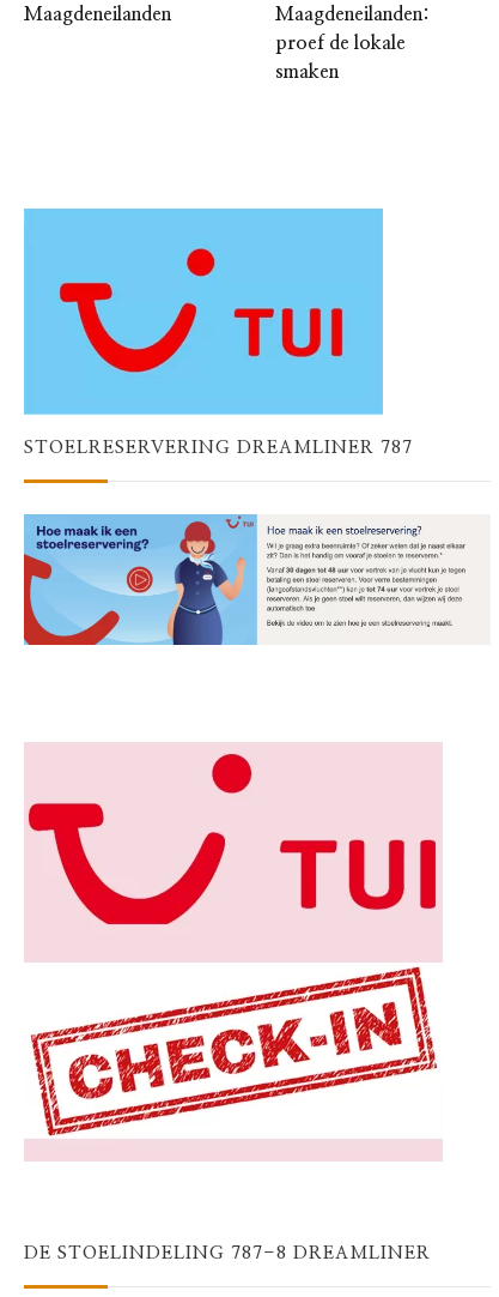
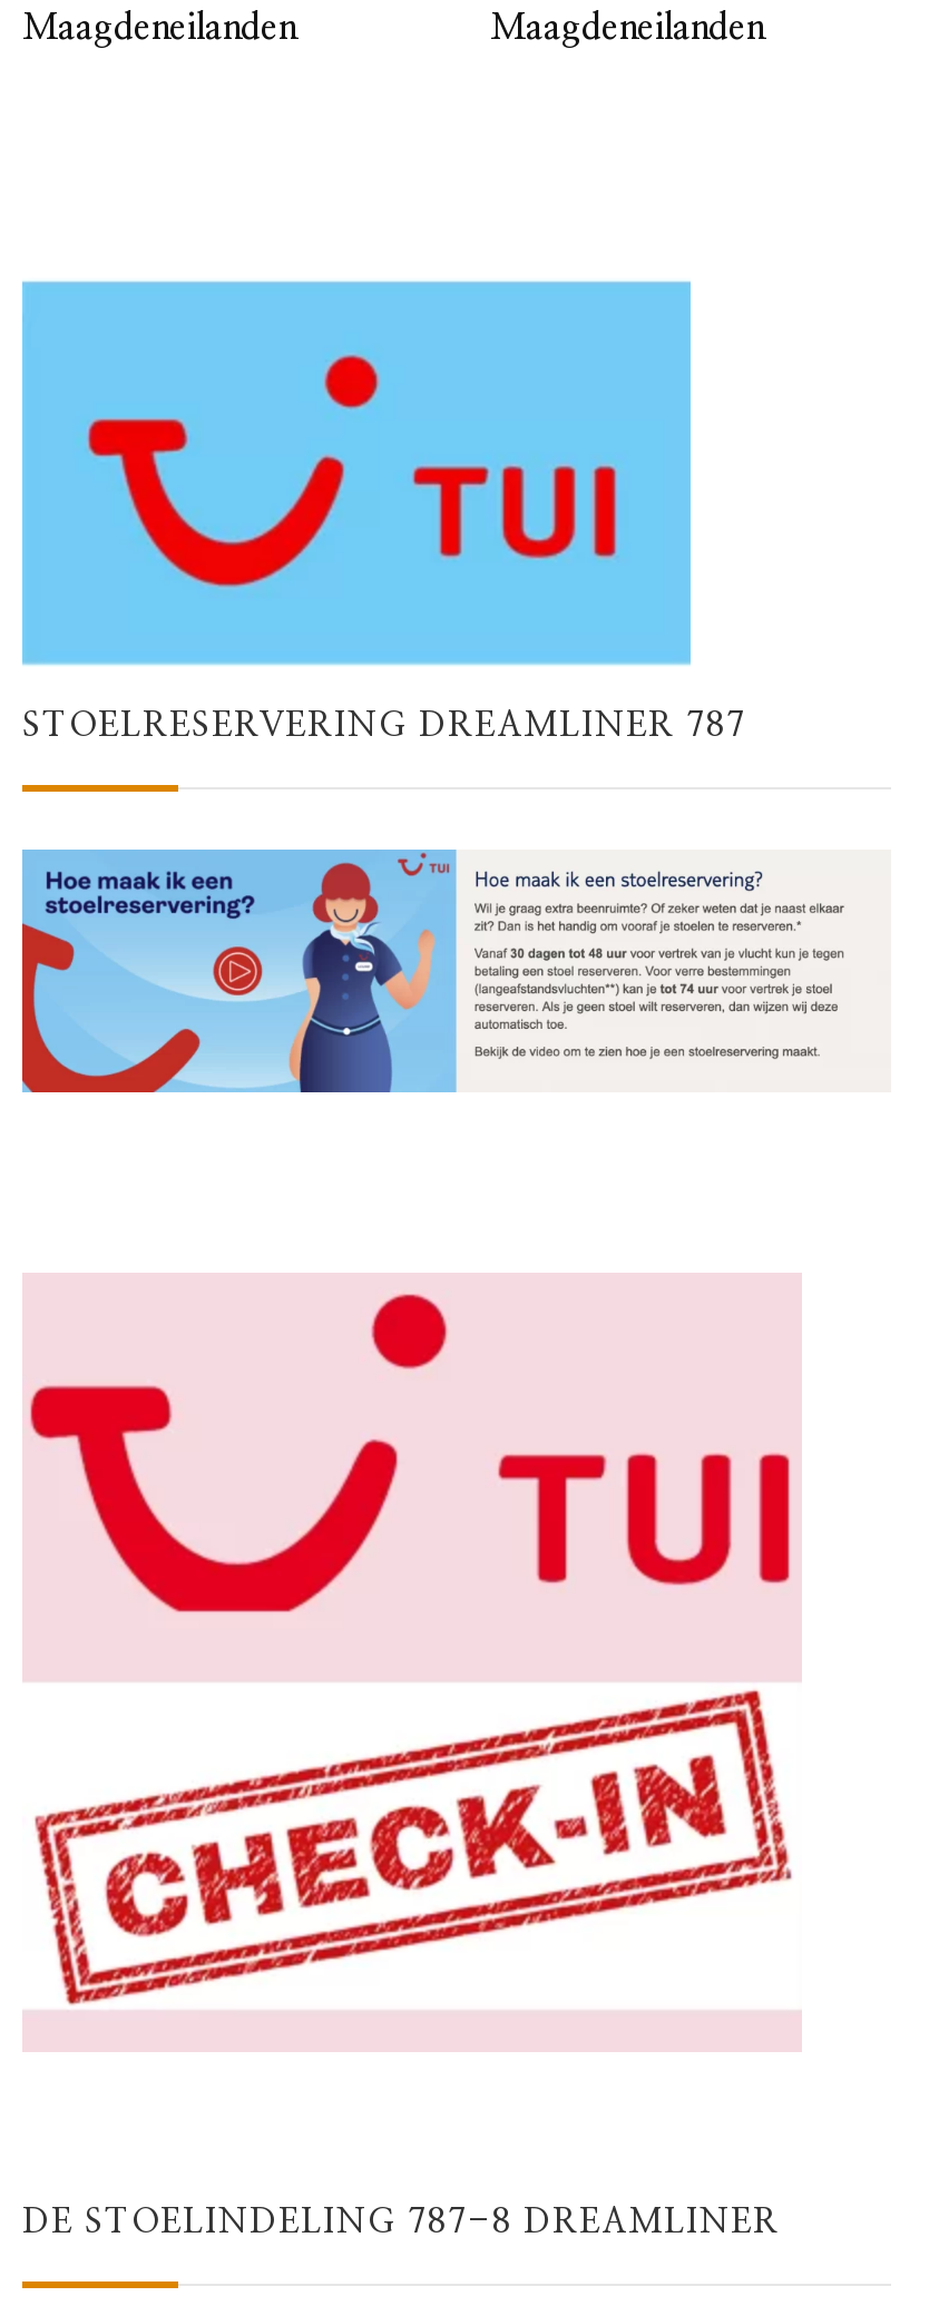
[275,5,430,82] Maagdeneilanden: | proef de lokale | smaken -> [490,10,764,45] Maagdeneilanden

